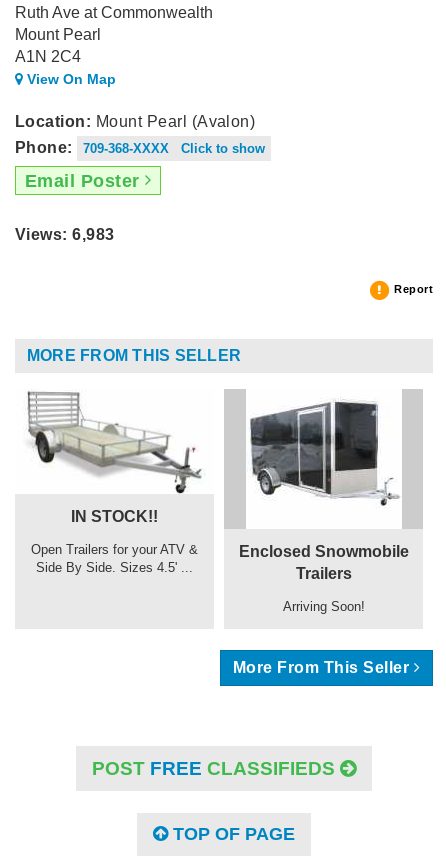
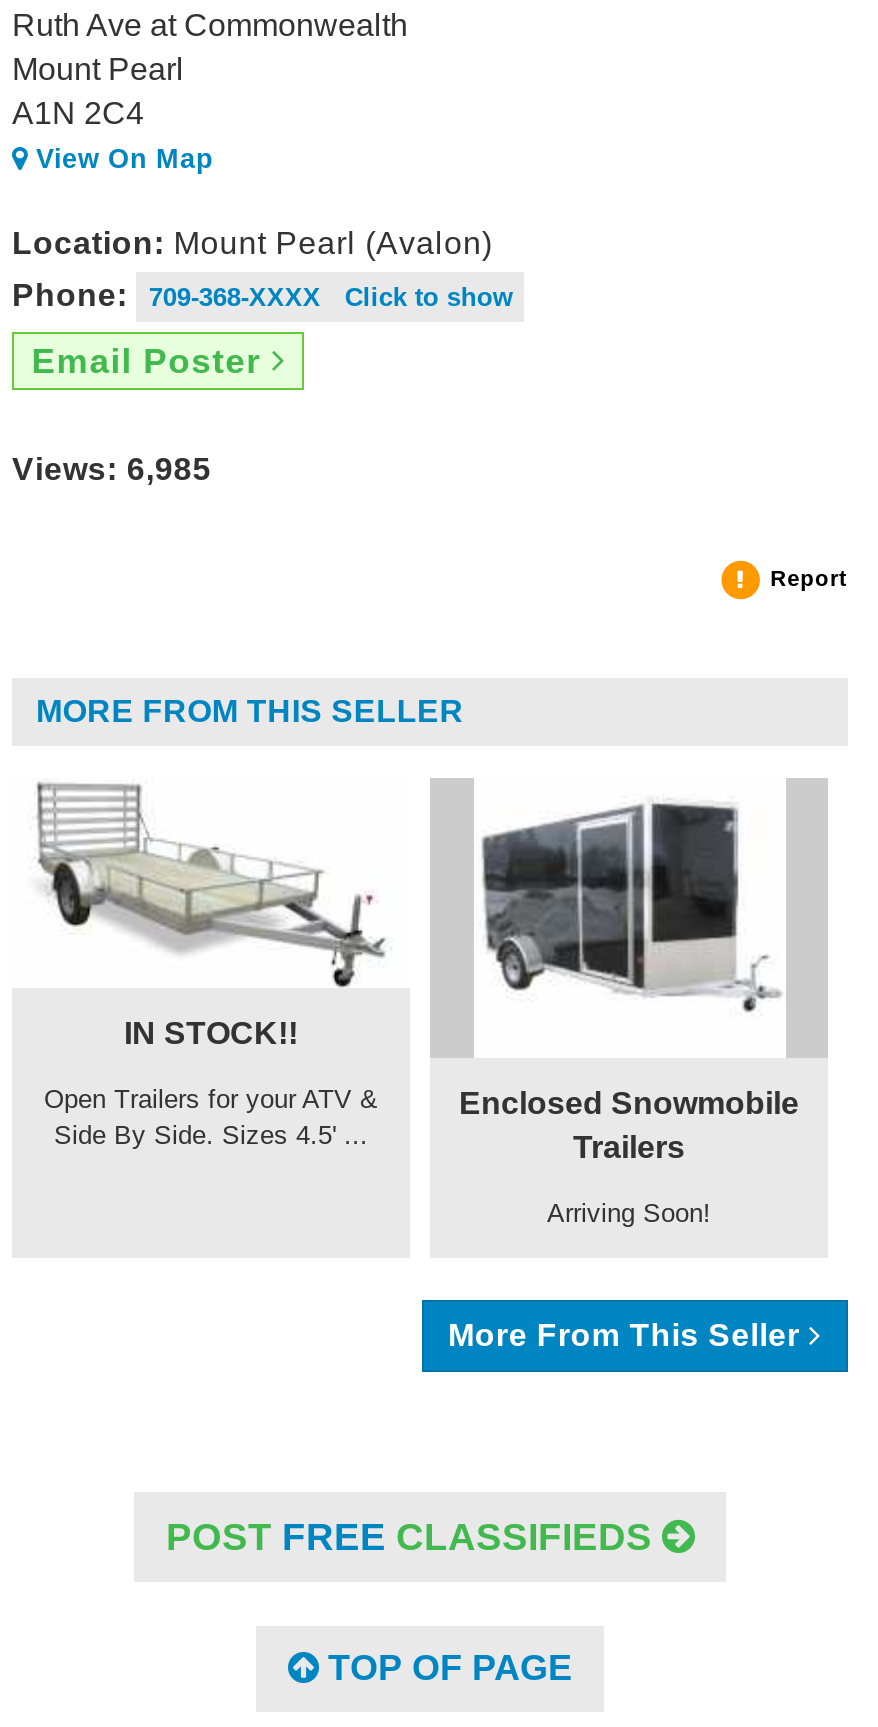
[15,226,115,243] Views: 6,983 -> [12,451,212,485] Views: 6,985

